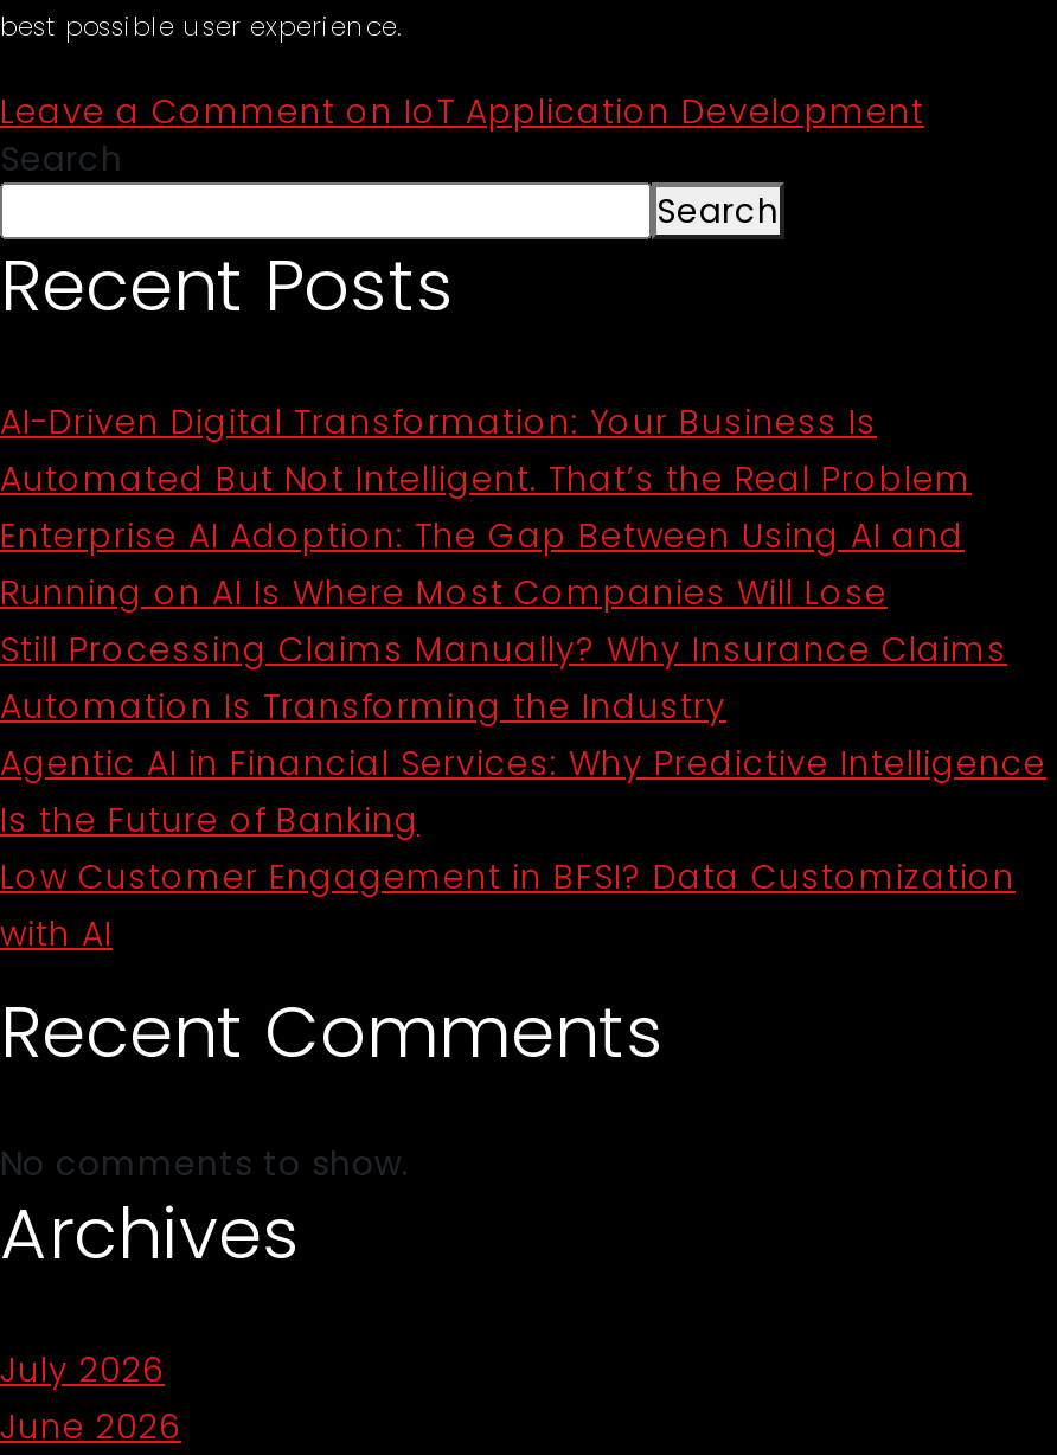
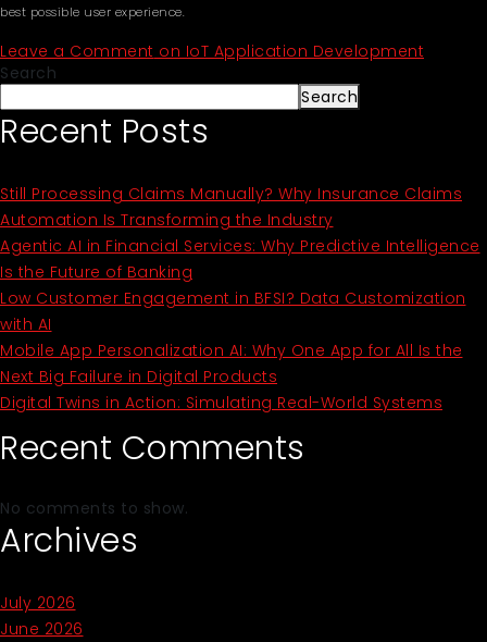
[0,398,972,616] AI-Driven Digital Transformation: Your Business Is | Automated But Not Intelligent. That’s the Real Problem | Enterprise AI Adoption: The Gap Between Using AI and | Running on AI Is Where Most Companies Will Lose -> none
moved [0,626,1046,957] -> [0,183,480,335]: Still Processing Claims Manually? Why Insurance Claims | Automation Is Transforming the Industry | Agentic AI in Financial Services: Why Predictive Intelligence | Is the Future of Banking | Low Customer Engagement in BFSI? Data Customization | with AI
none -> [0,339,463,413] Mobile App Personalization AI: Why One App for All Is the | Next Big Failure in Digital Products | Digital Twins in Action: Simulating Real-World Systems

